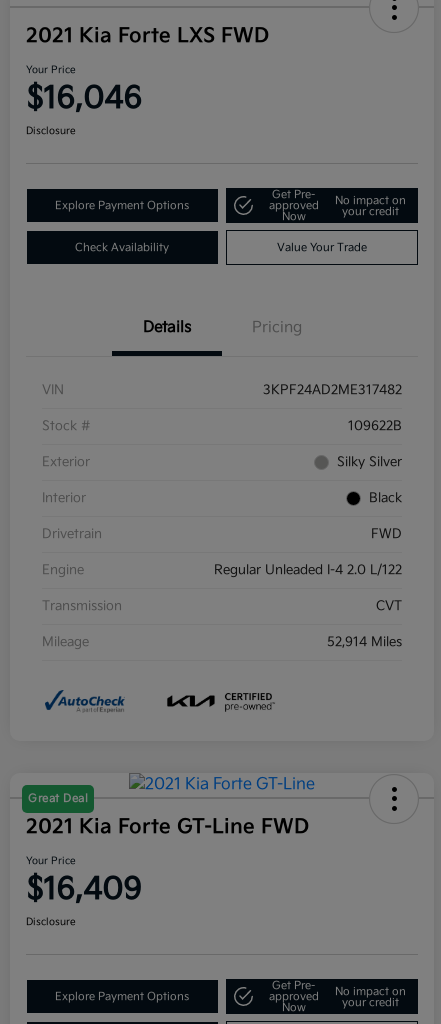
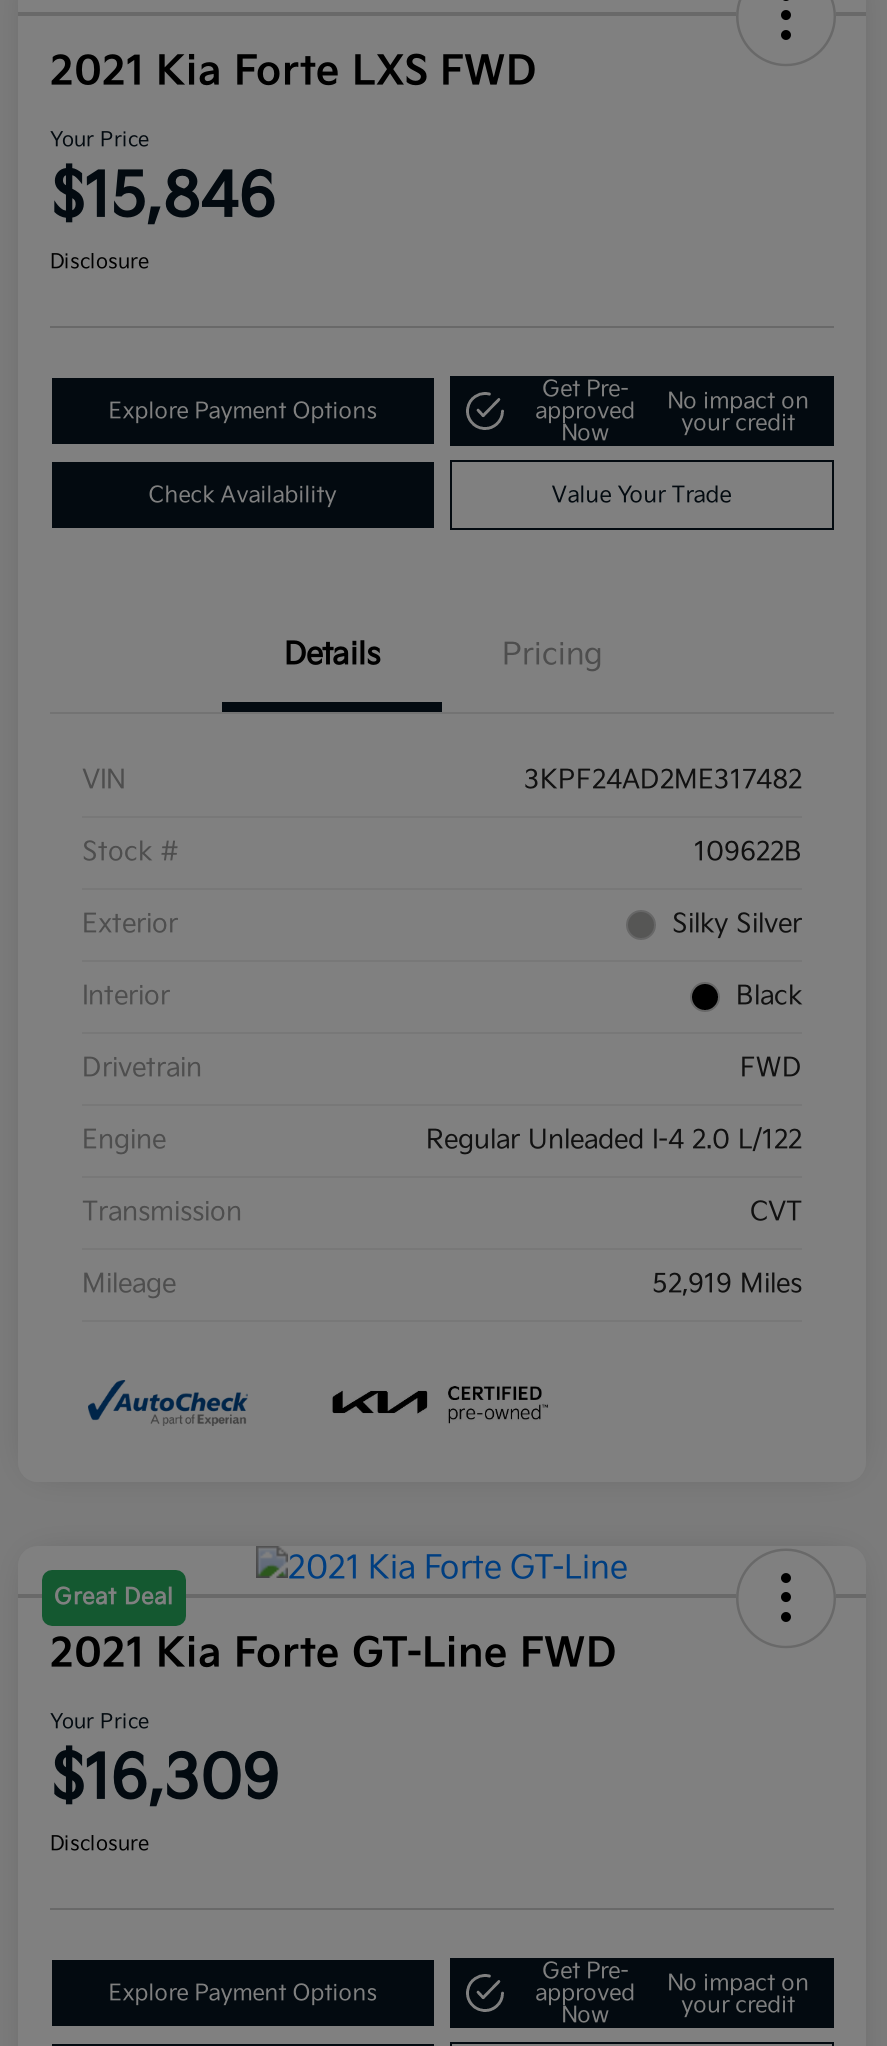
[26,81,142,117] $16,046 -> [50,162,276,234] $15,846
[327,634,402,650] 52,914 Miles -> [652,1268,802,1300] 52,919 Miles
[26,872,142,908] $16,409 -> [50,1744,280,1816] $16,309

